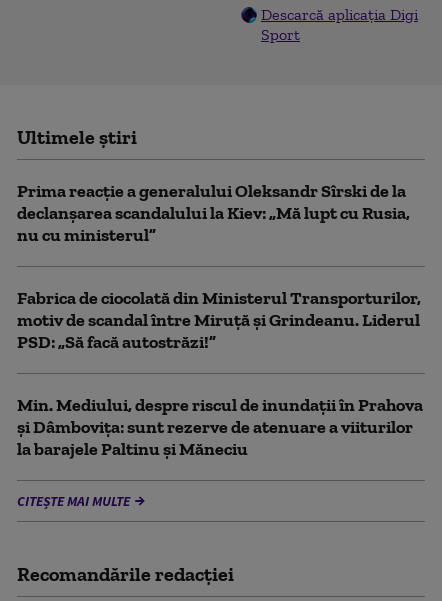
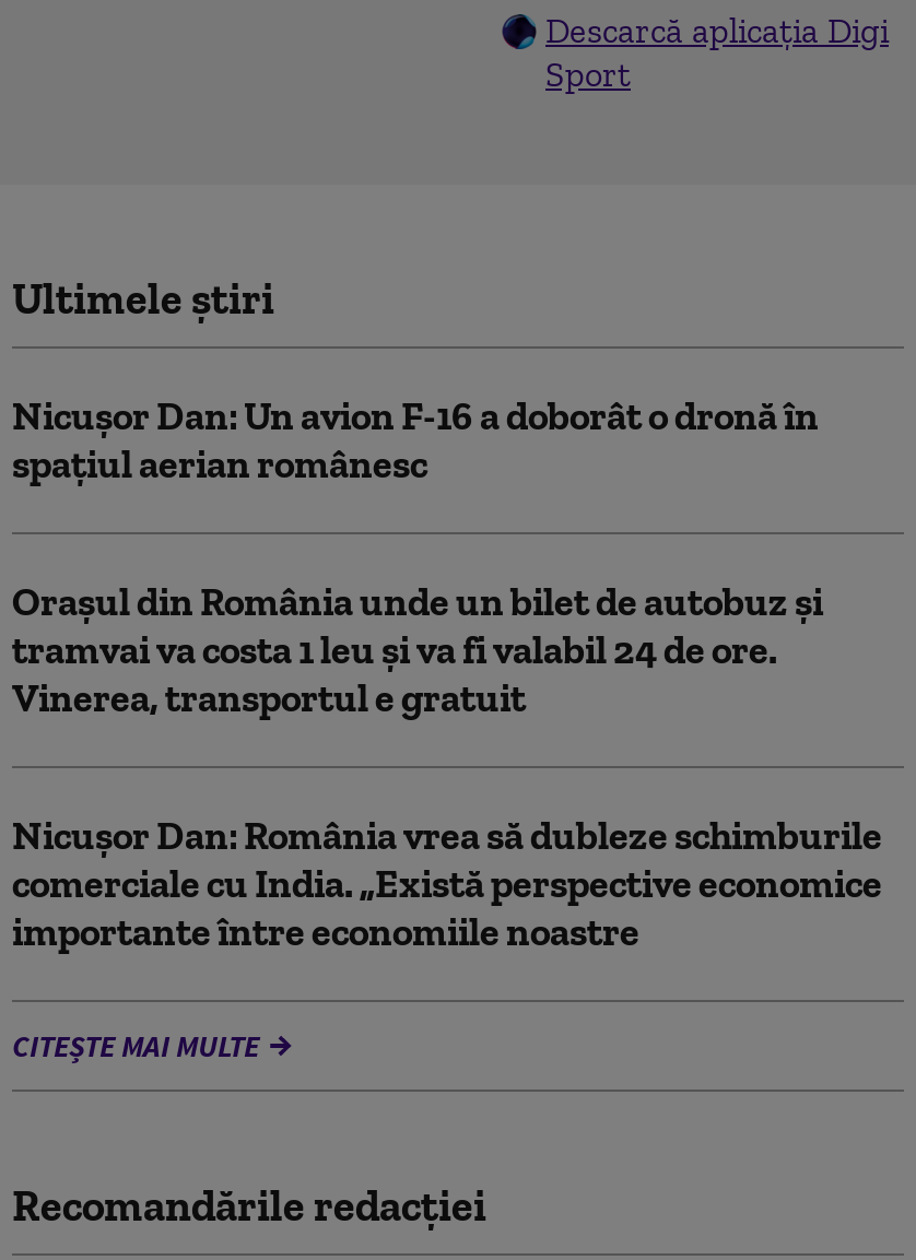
[17,180,410,246] Prima reacție a generalului Oleksandr Sîrski de la | declanșarea scandalului la Kiev: „Mă lupt cu Rusia, | nu cu ministerul” -> [12,392,819,488] Nicușor Dan: Un avion F-16 a doborât o dronă în | spațiul aerian românesc
[17,287,421,353] Fabrica de ciocolată din Ministerul Transporturilor, | motiv de scandal între Miruță și Grindeanu. Liderul | PSD: „Să facă autostrăzi!” -> [12,578,823,722] Orașul din România unde un bilet de autobuz și | tramvai va costa 1 leu şi va fi valabil 24 de ore. | Vinerea, transportul e gratuit
[17,394,423,460] Min. Mediului, despre riscul de inundații în Prahova | și Dâmbovița: sunt rezerve de atenuare a viiturilor | la barajele Paltinu şi Măneciu -> [12,812,882,956] Nicușor Dan: România vrea să dubleze schimburile | comerciale cu India. „Există perspective economice | importante între economiile noastre

